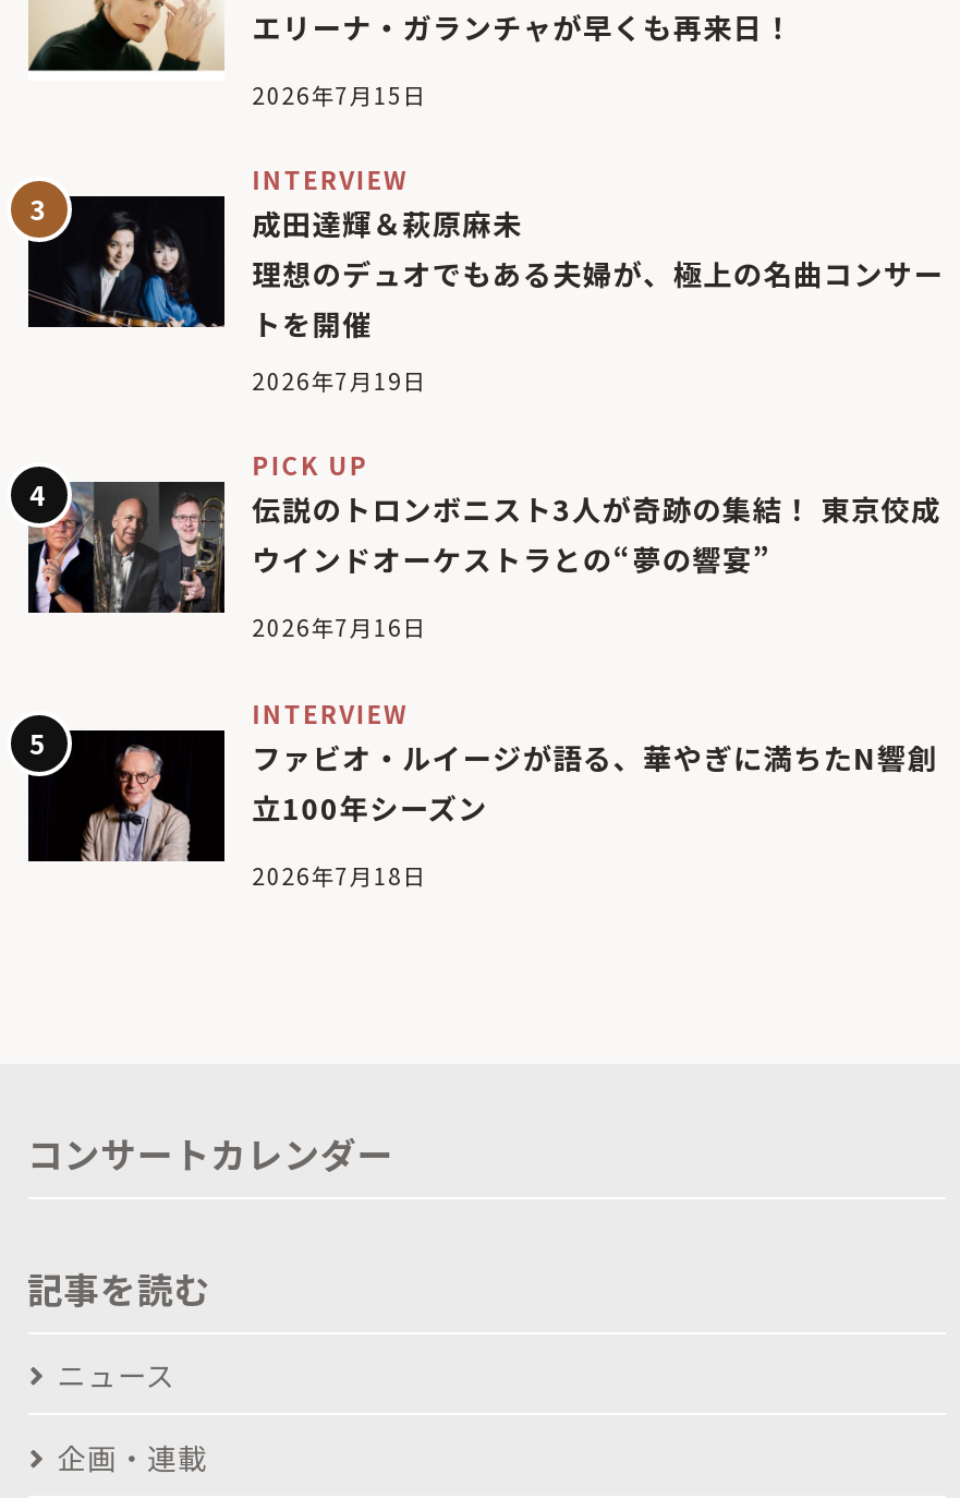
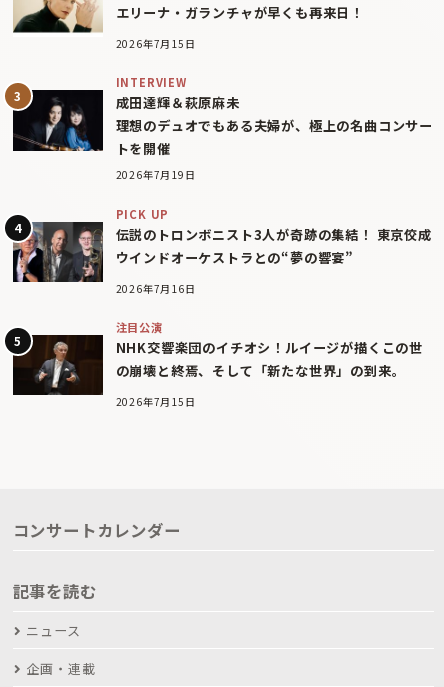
[33,696,937,861] [image] | INTERVIEW | ファビオ・ルイージが語る、華やぎに満ちたN響創 | 立100年シーズン -> [14,319,423,396] [image] | 注目公演 | NHK交響楽団のイチオシ！ルイージが描くこの世 | の崩壊と終焉、そして「新たな世界」の到来。
[252,860,426,892] 2026年7月18日 -> [116,394,196,409] 2026年7月15日

